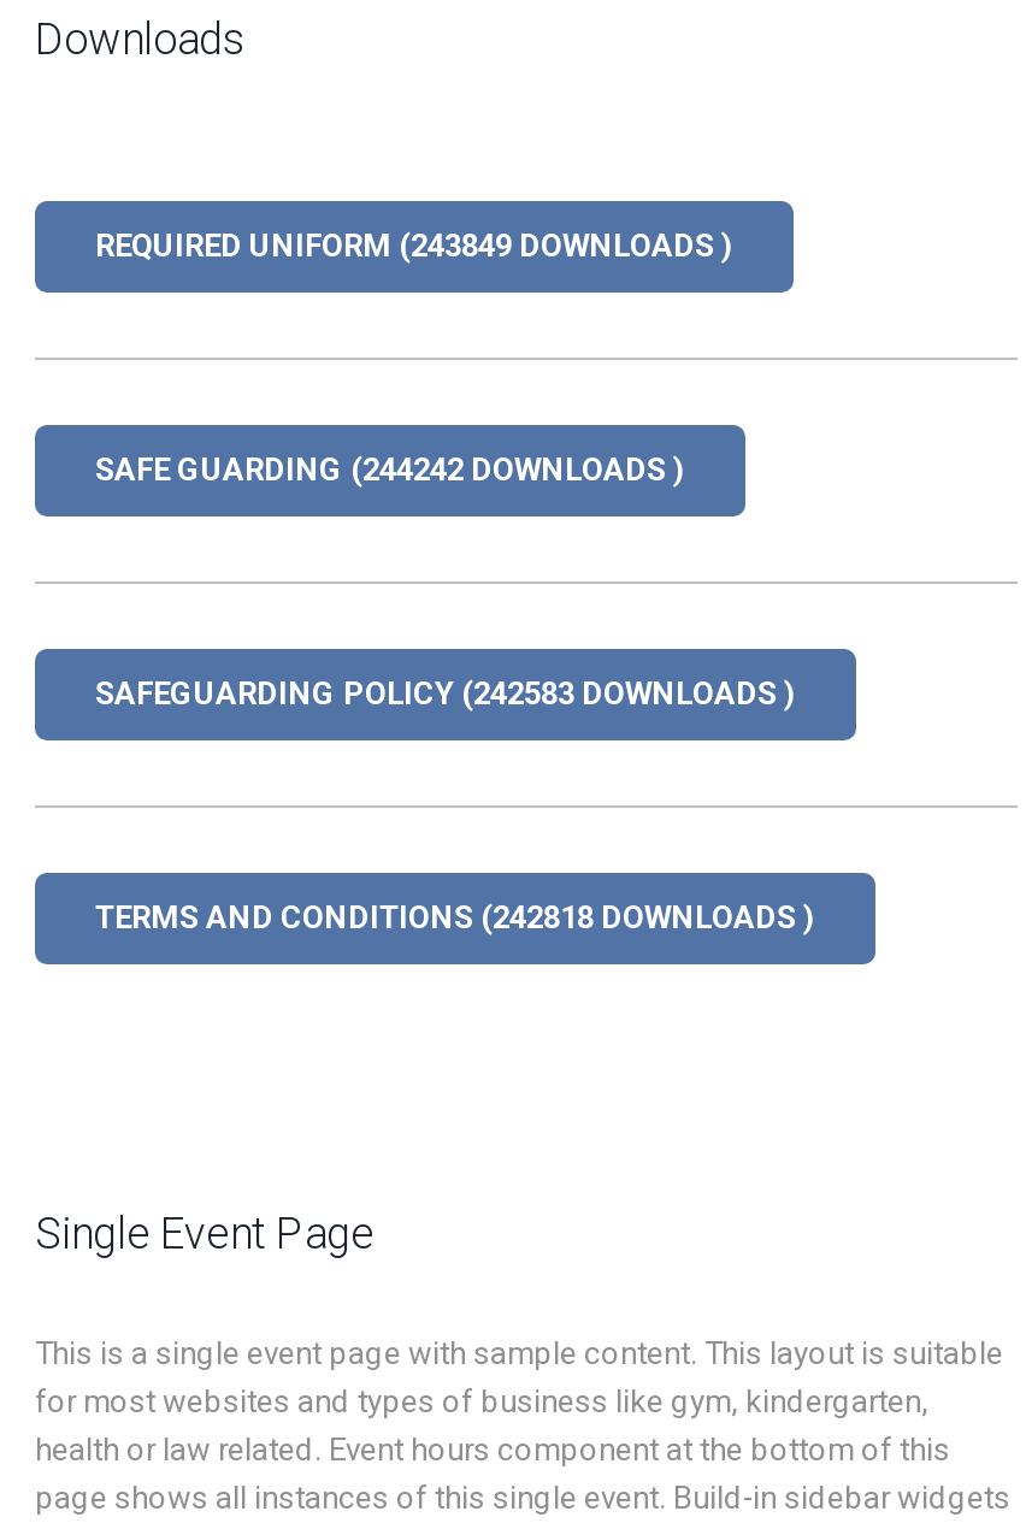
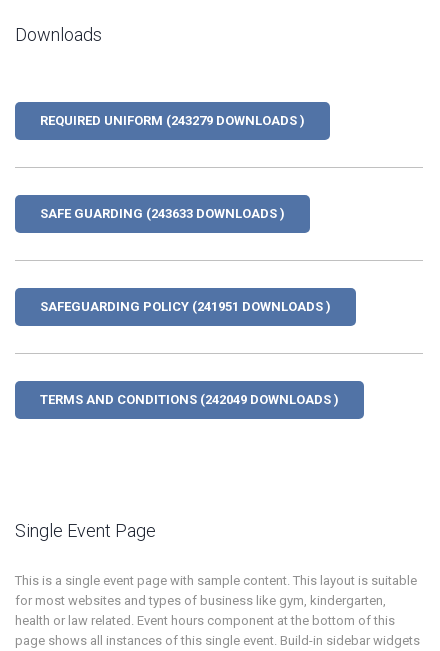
[95,228,733,264] REQUIRED UNIFORM (243849 DOWNLOADS ) -> [40,113,305,128] REQUIRED UNIFORM (243279 DOWNLOADS )
[95,451,685,488] SAFE GUARDING (244242 DOWNLOADS ) -> [40,206,285,221] SAFE GUARDING (243633 DOWNLOADS )
[95,675,796,712] SAFEGUARDING POLICY (242583 DOWNLOADS ) -> [40,299,331,314] SAFEGUARDING POLICY (241951 DOWNLOADS )
[95,899,815,935] TERMS AND CONDITIONS (242818 DOWNLOADS ) -> [40,392,339,407] TERMS AND CONDITIONS (242049 DOWNLOADS )

